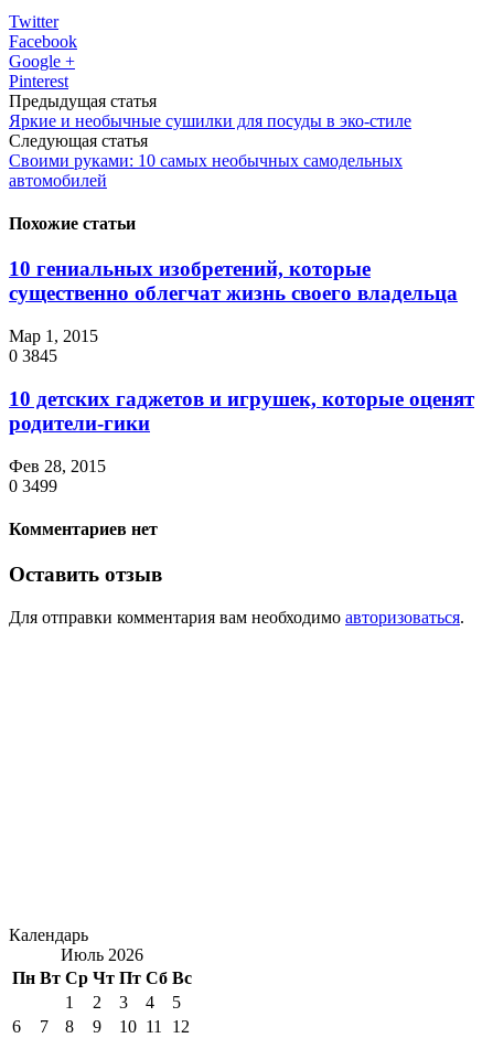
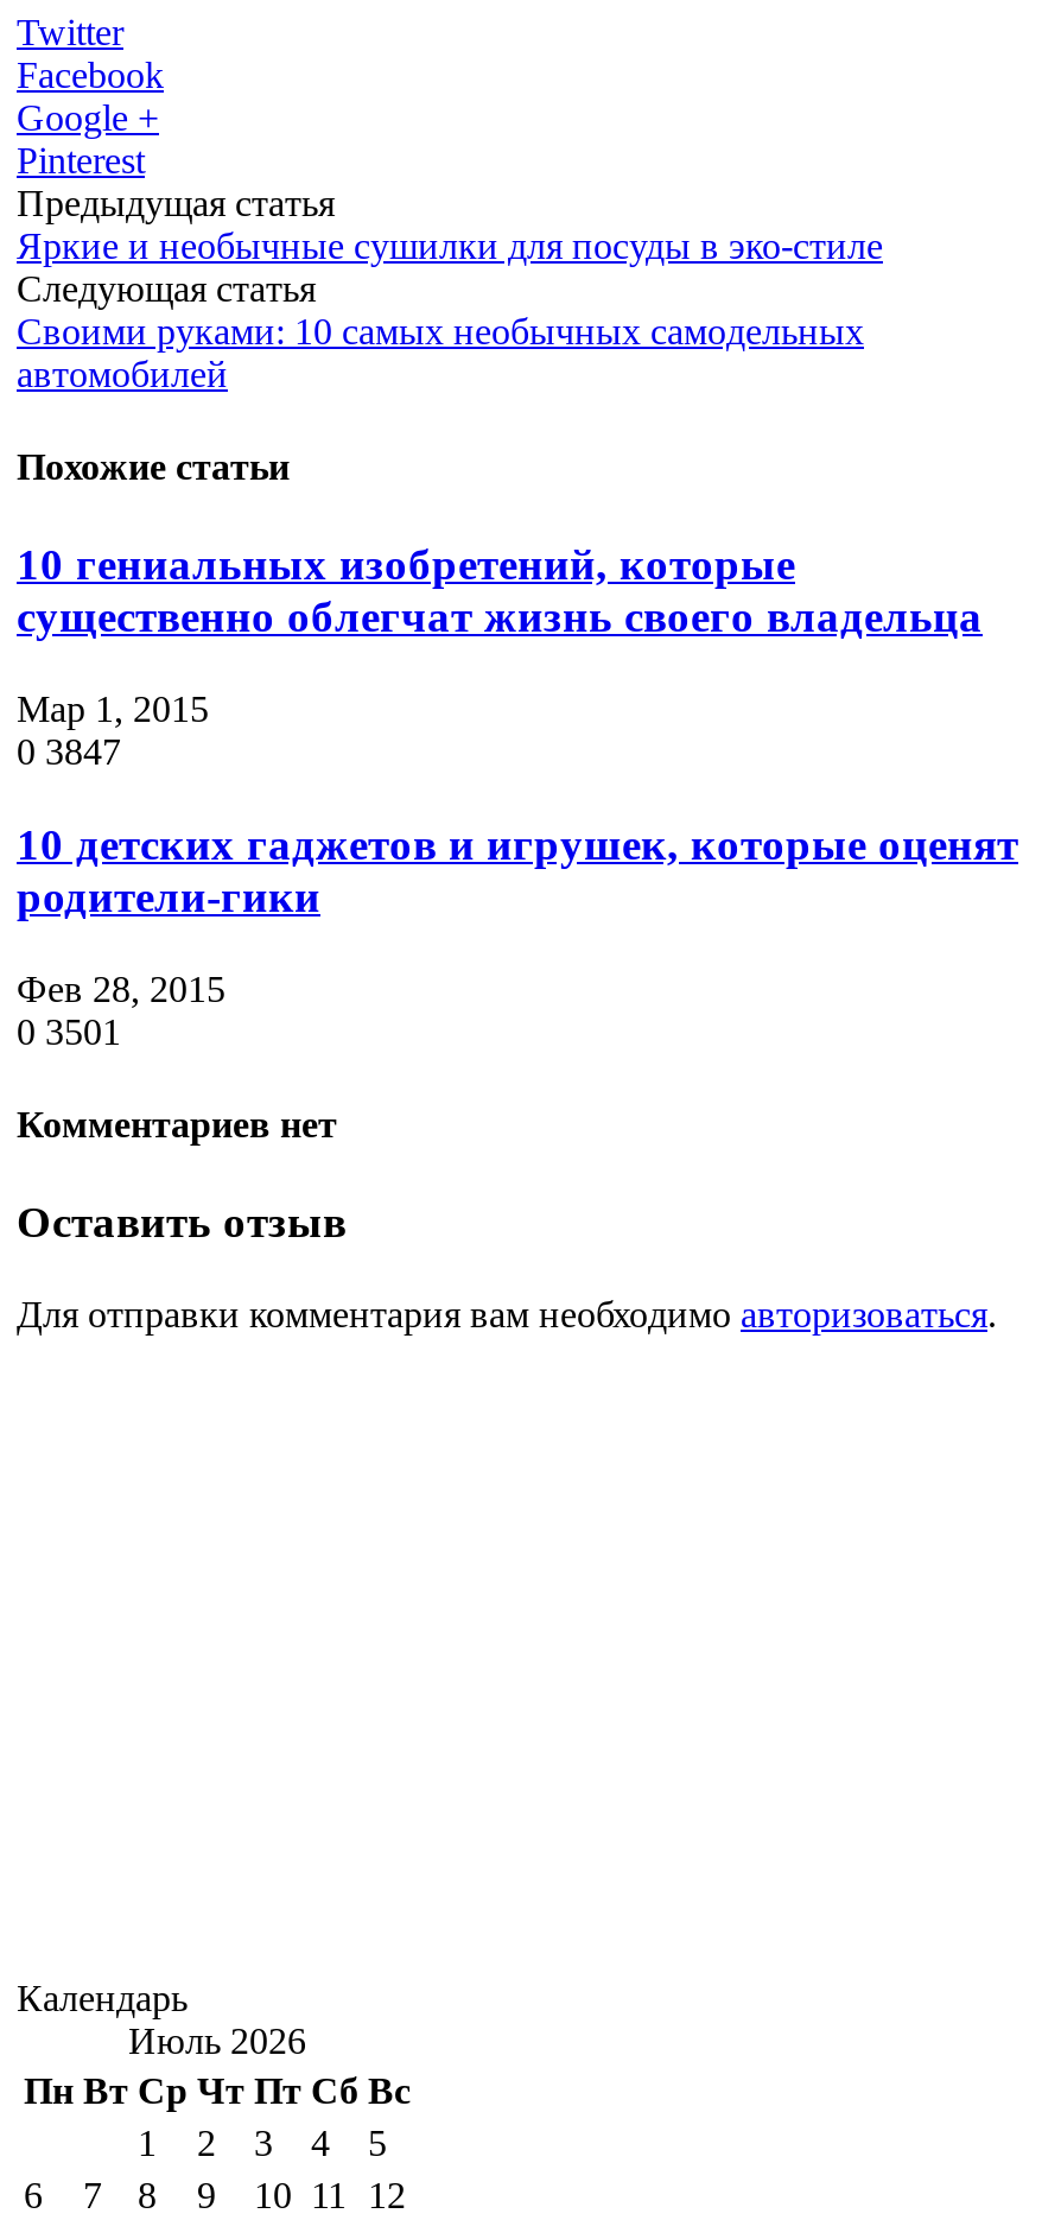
[9,346,57,365] 0 3845 -> [17,732,121,772] 0 3847
[9,476,57,495] 0 3499 -> [17,1010,121,1051] 0 3501

